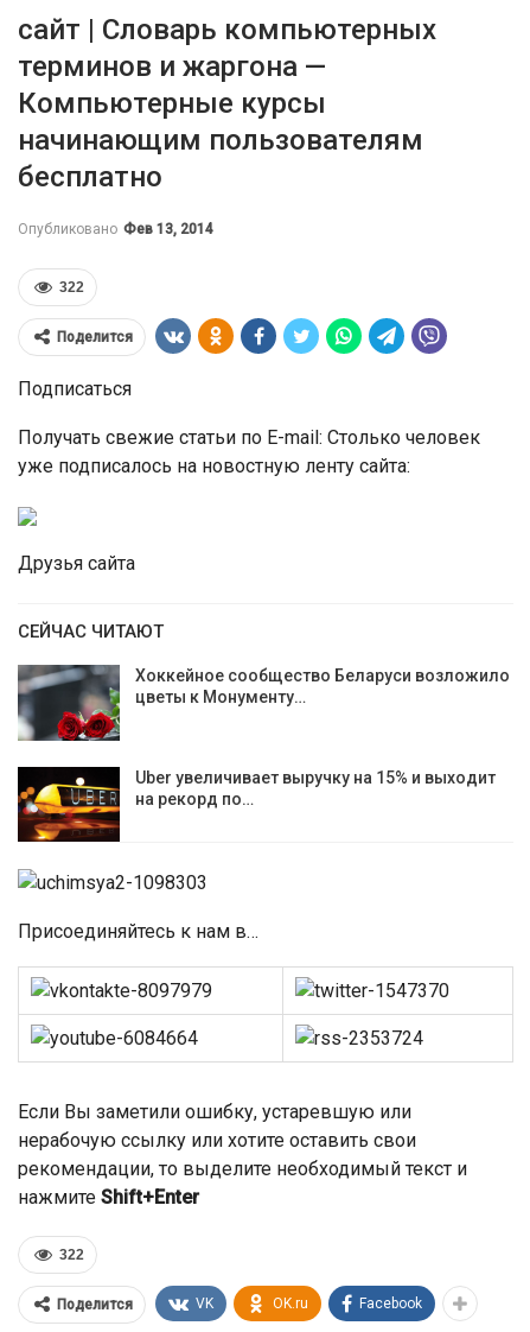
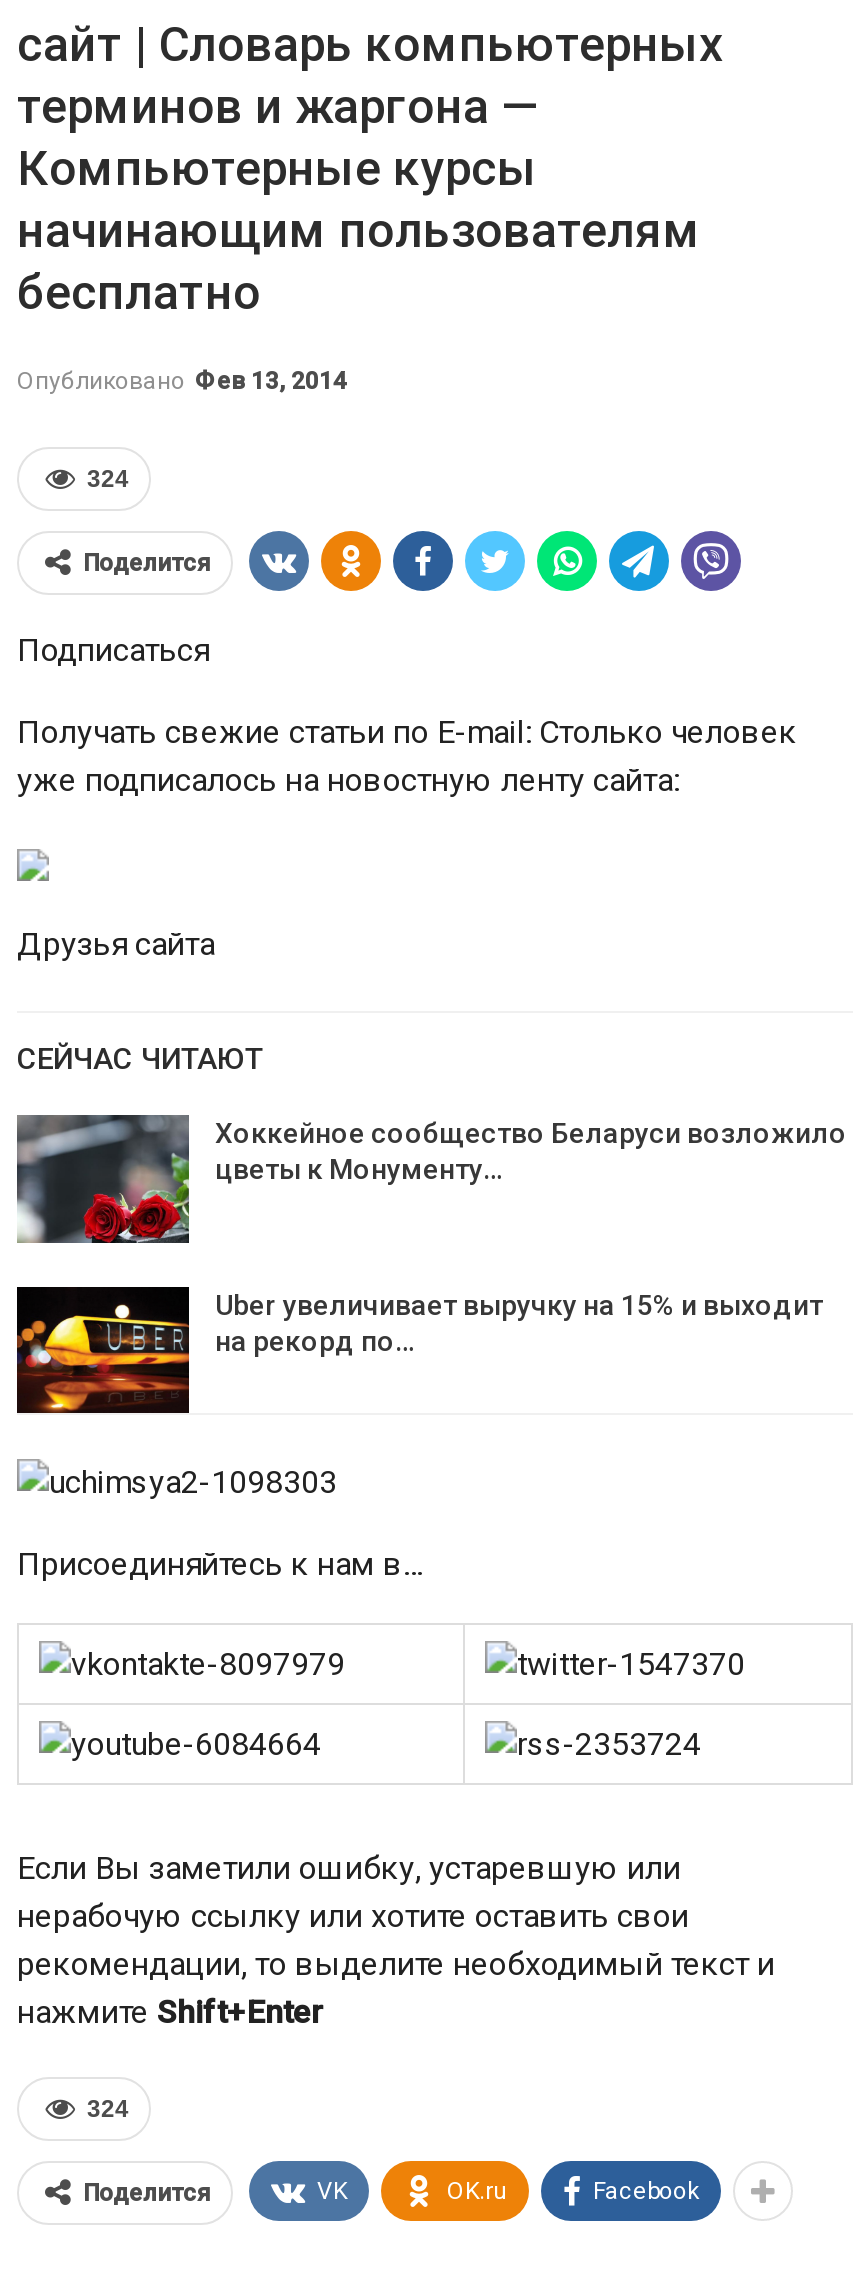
[59,279,84,296] 322 -> [87,465,129,493] 324
[59,1247,84,1263] 322 -> [87,2095,129,2123] 324

